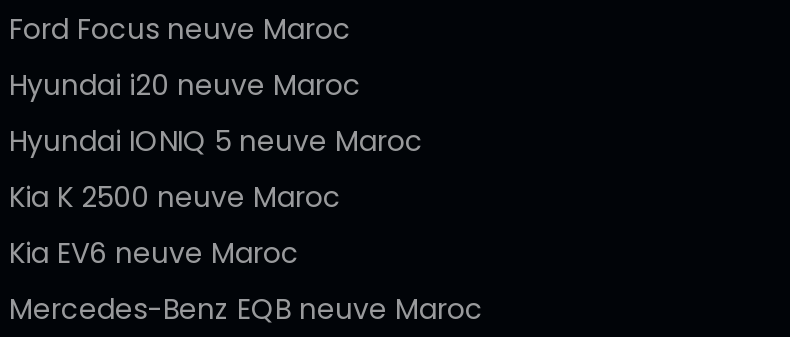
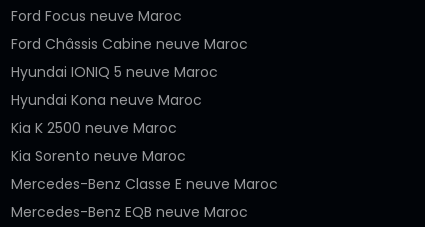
[9,64,361,104] Hyundai i20 neuve Maroc -> [11,34,248,54] Ford Châssis Cabine neuve Maroc
none -> [11,90,202,110] Hyundai Kona neuve Maroc
[9,232,299,272] Kia EV6 neuve Maroc -> [11,146,278,194] Kia Sorento neuve Maroc | Mercedes-Benz Classe E neuve Maroc

